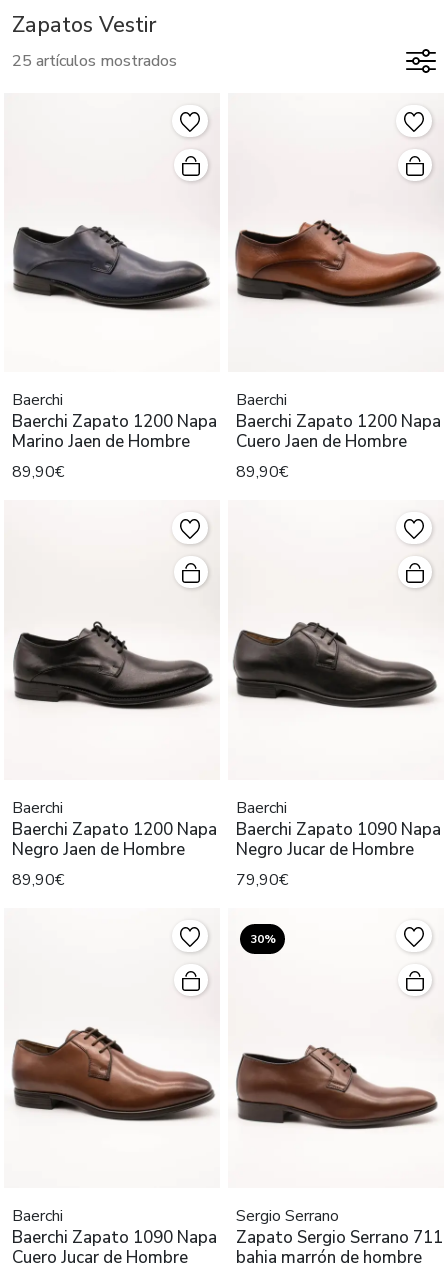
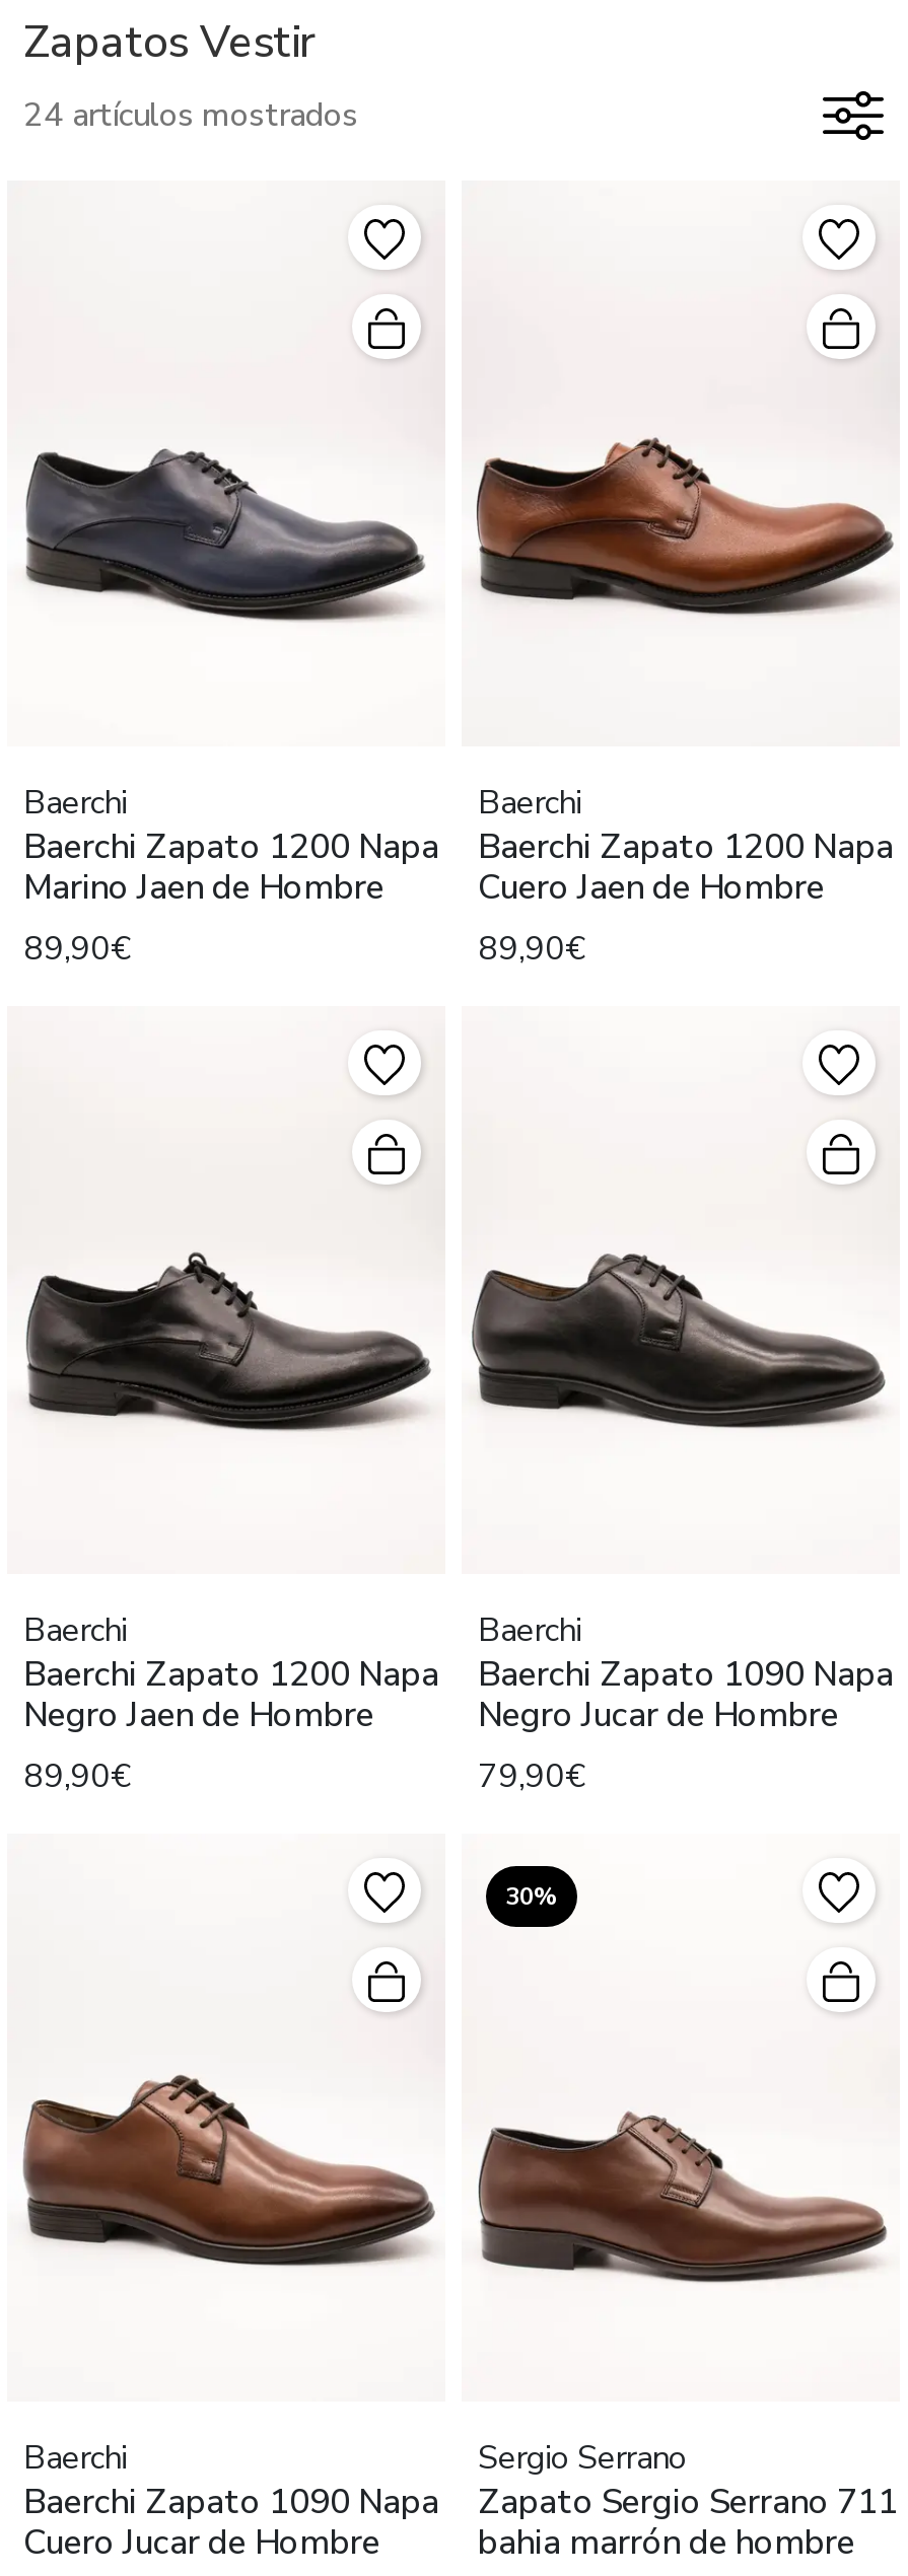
[12,50,177,72] 25 artículos mostrados -> [23,93,358,138] 24 artículos mostrados

